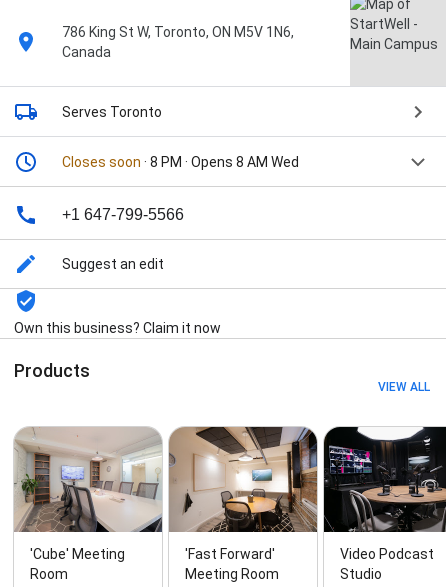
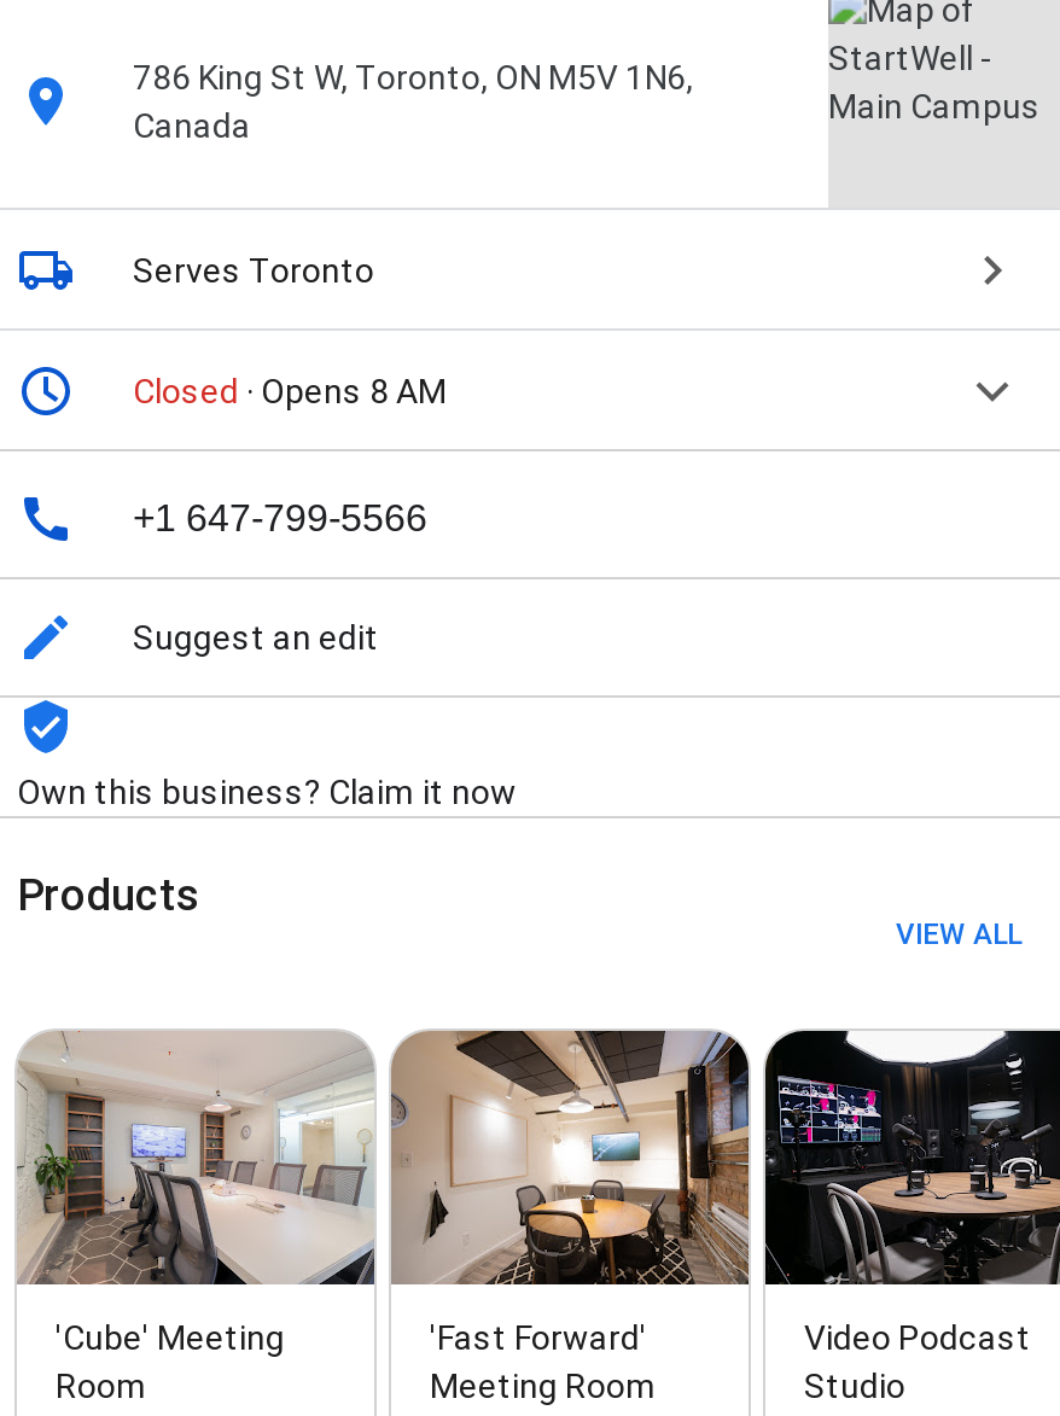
[62,154,299,170] Closes soon · 8 PM · Opens 8 AM Wed -> [133,372,447,411] Closed · Opens 8 AM

